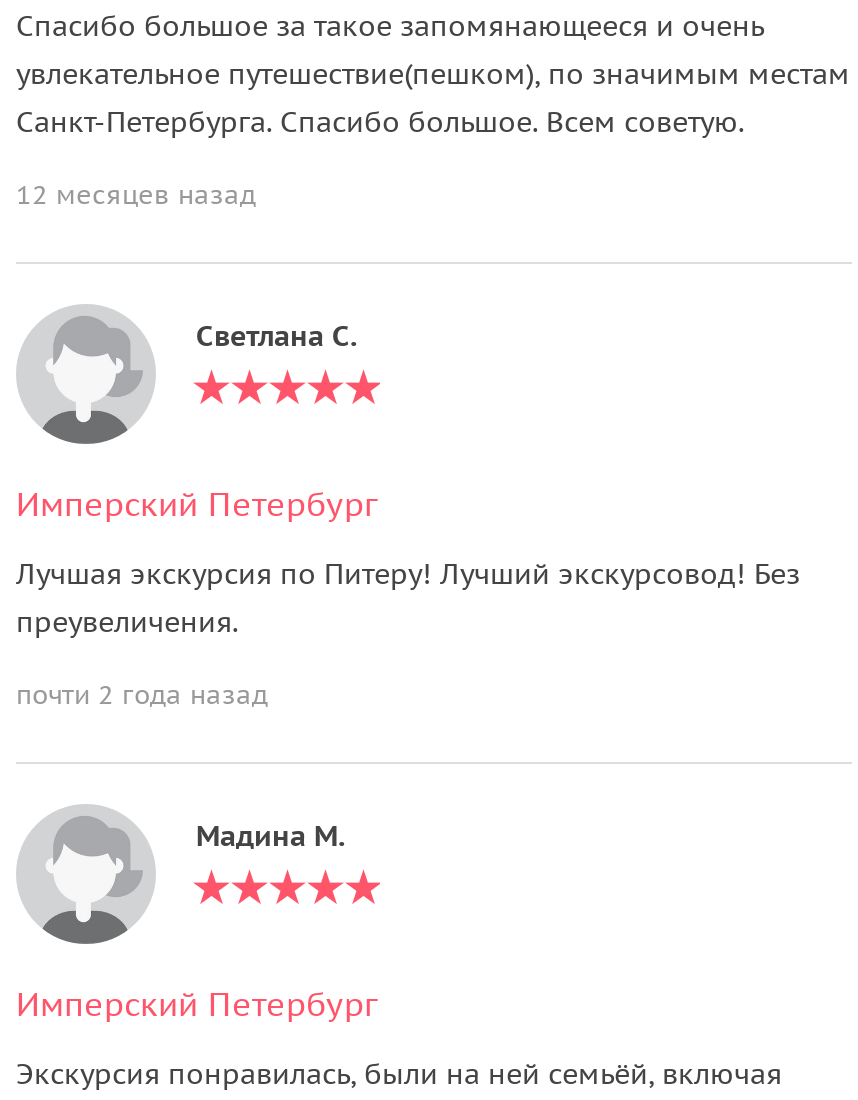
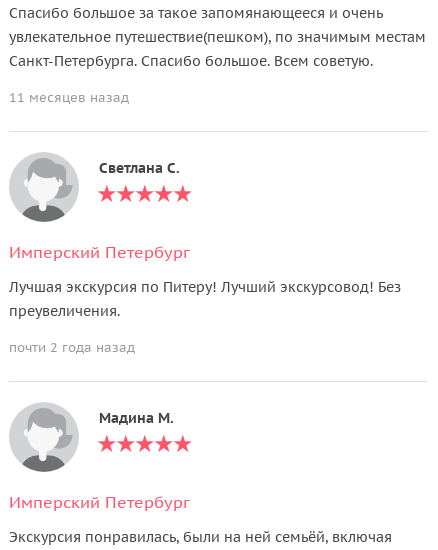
[16,177,256,211] 12 месяцев назад -> [9,89,129,106] 11 месяцев назад

